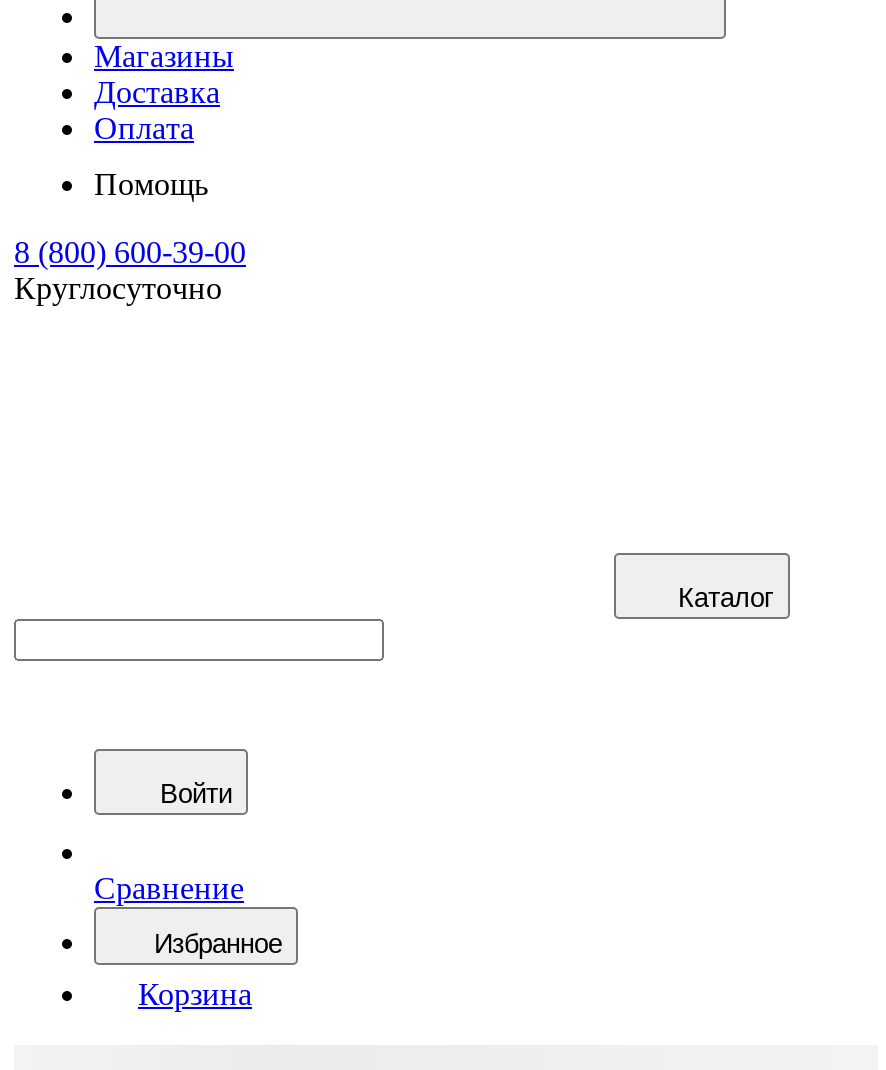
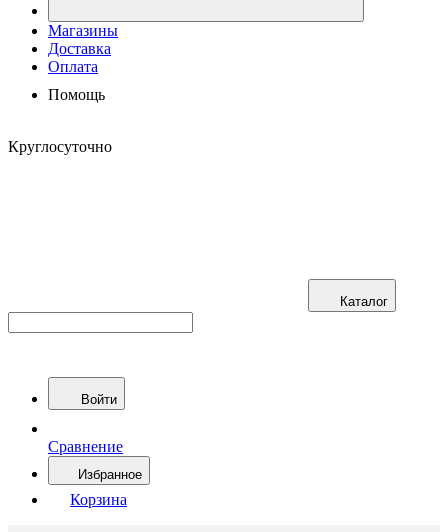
[14,235,246,269] 8 (800) 600-39-00 -> none

